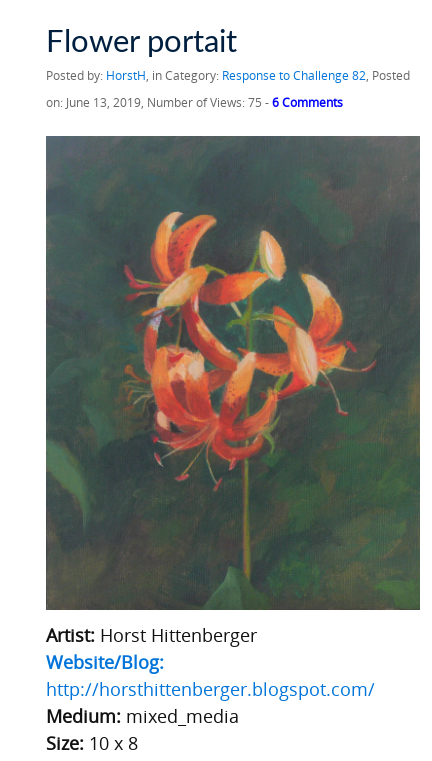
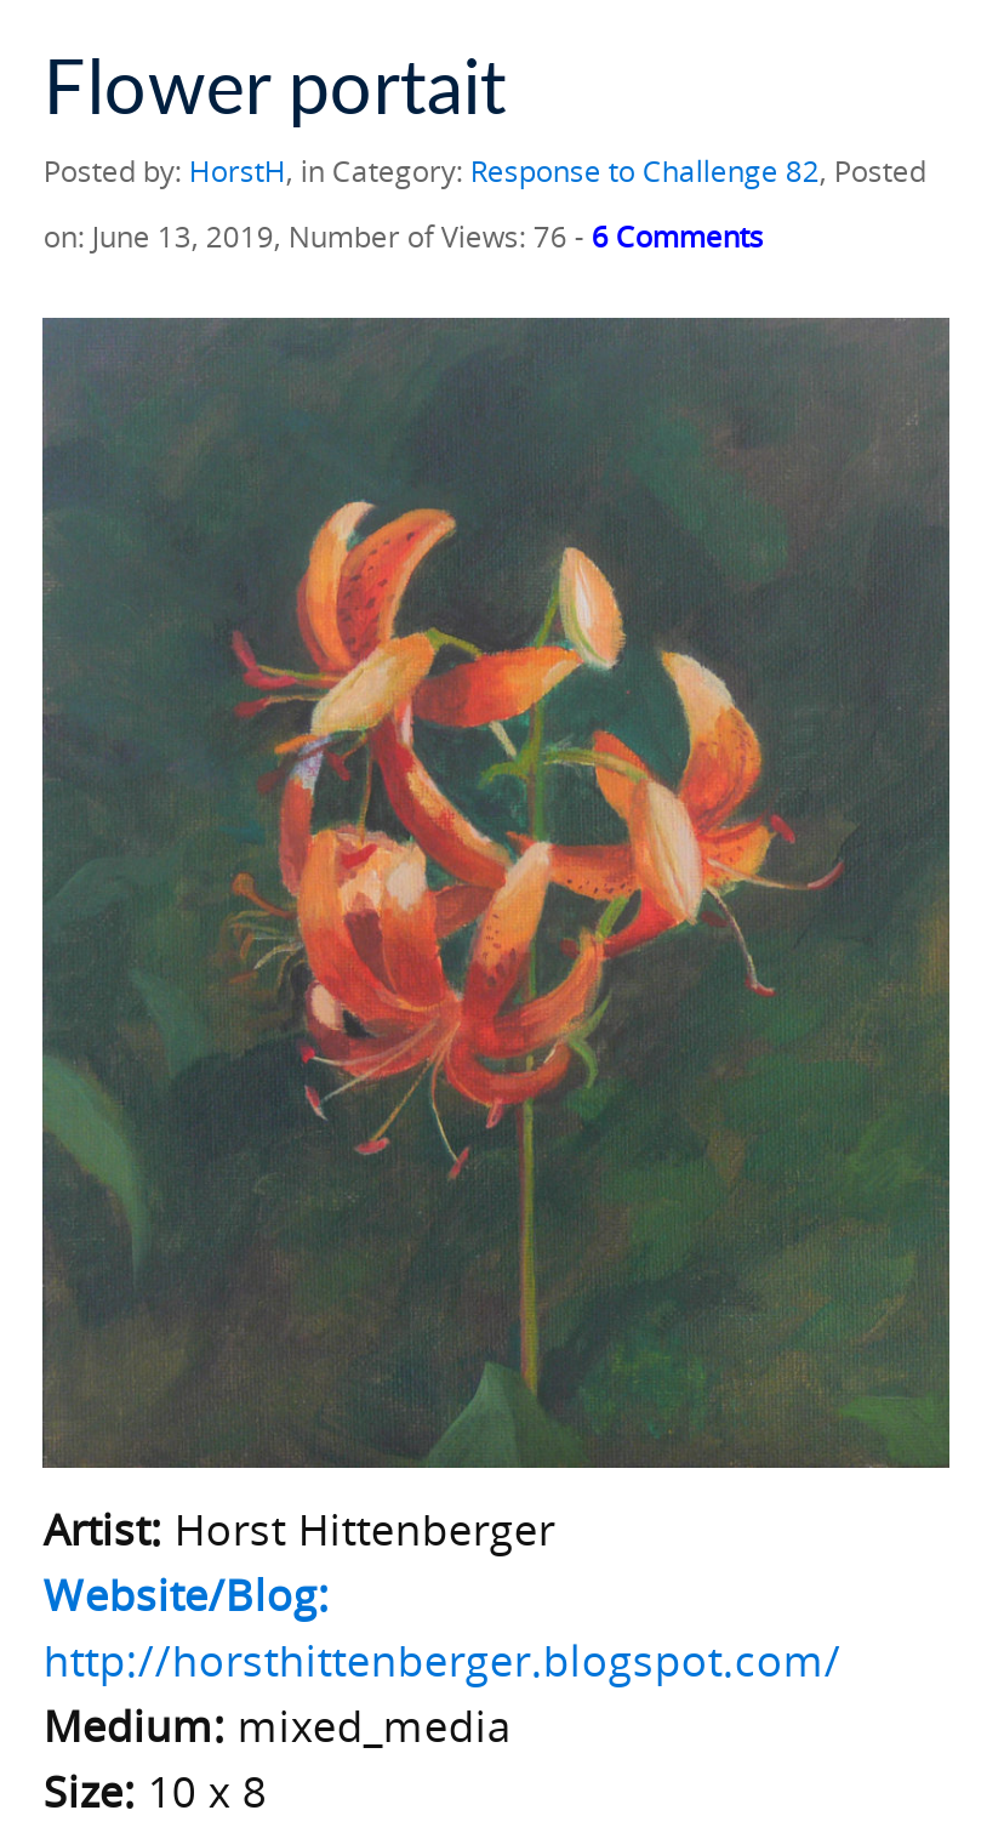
[46,94,343,111] on: June 13, 2019, Number of Views: 75 - 6 Comments -> [43,217,764,258] on: June 13, 2019, Number of Views: 76 - 6 Comments

